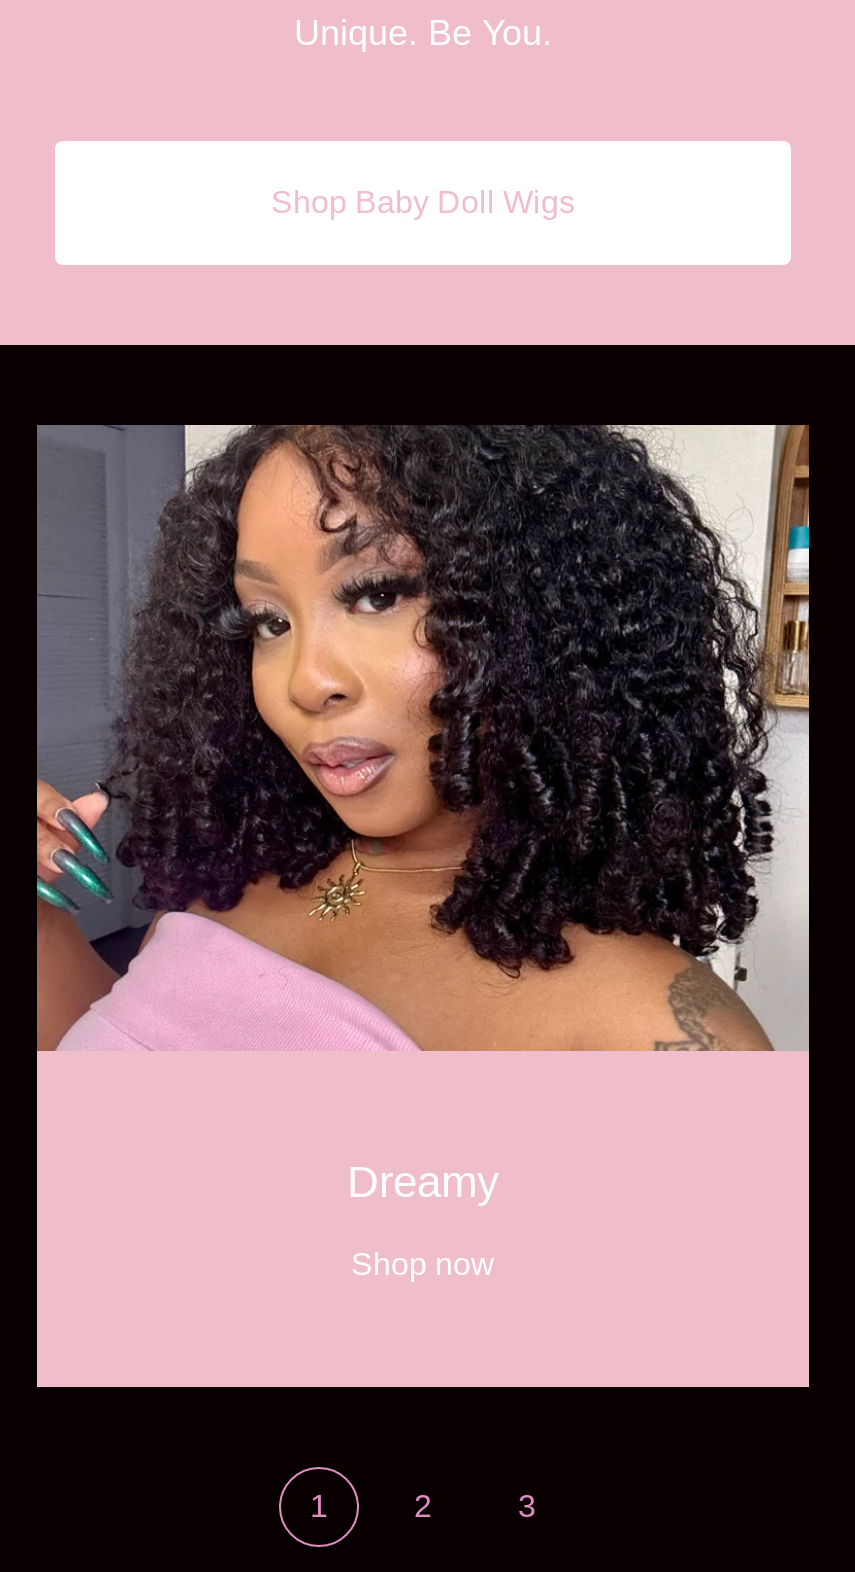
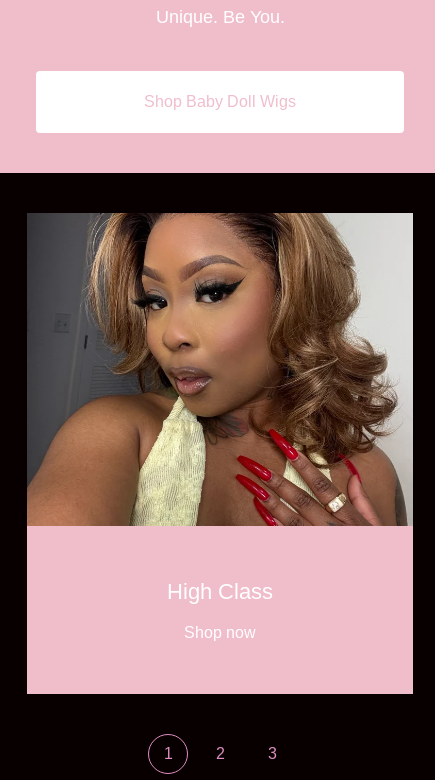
[37,423,811,1051] [image] -> [28,212,414,527] [image]
[347,1157,499,1207] Dreamy -> [167,579,273,604] High Class

